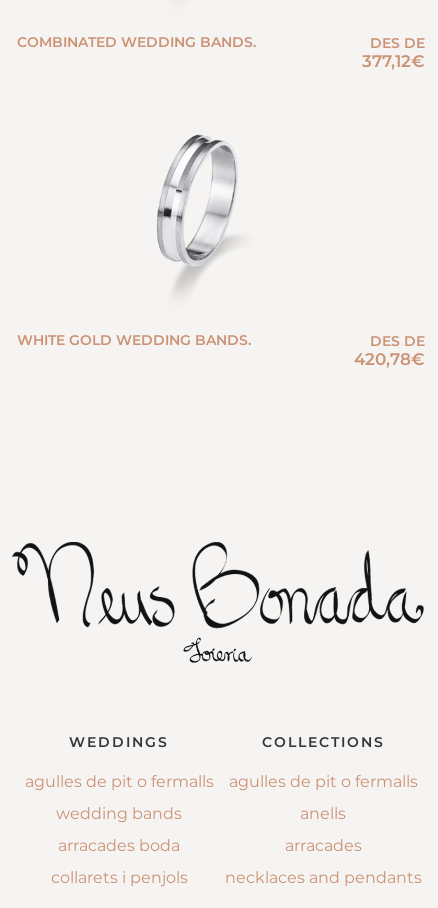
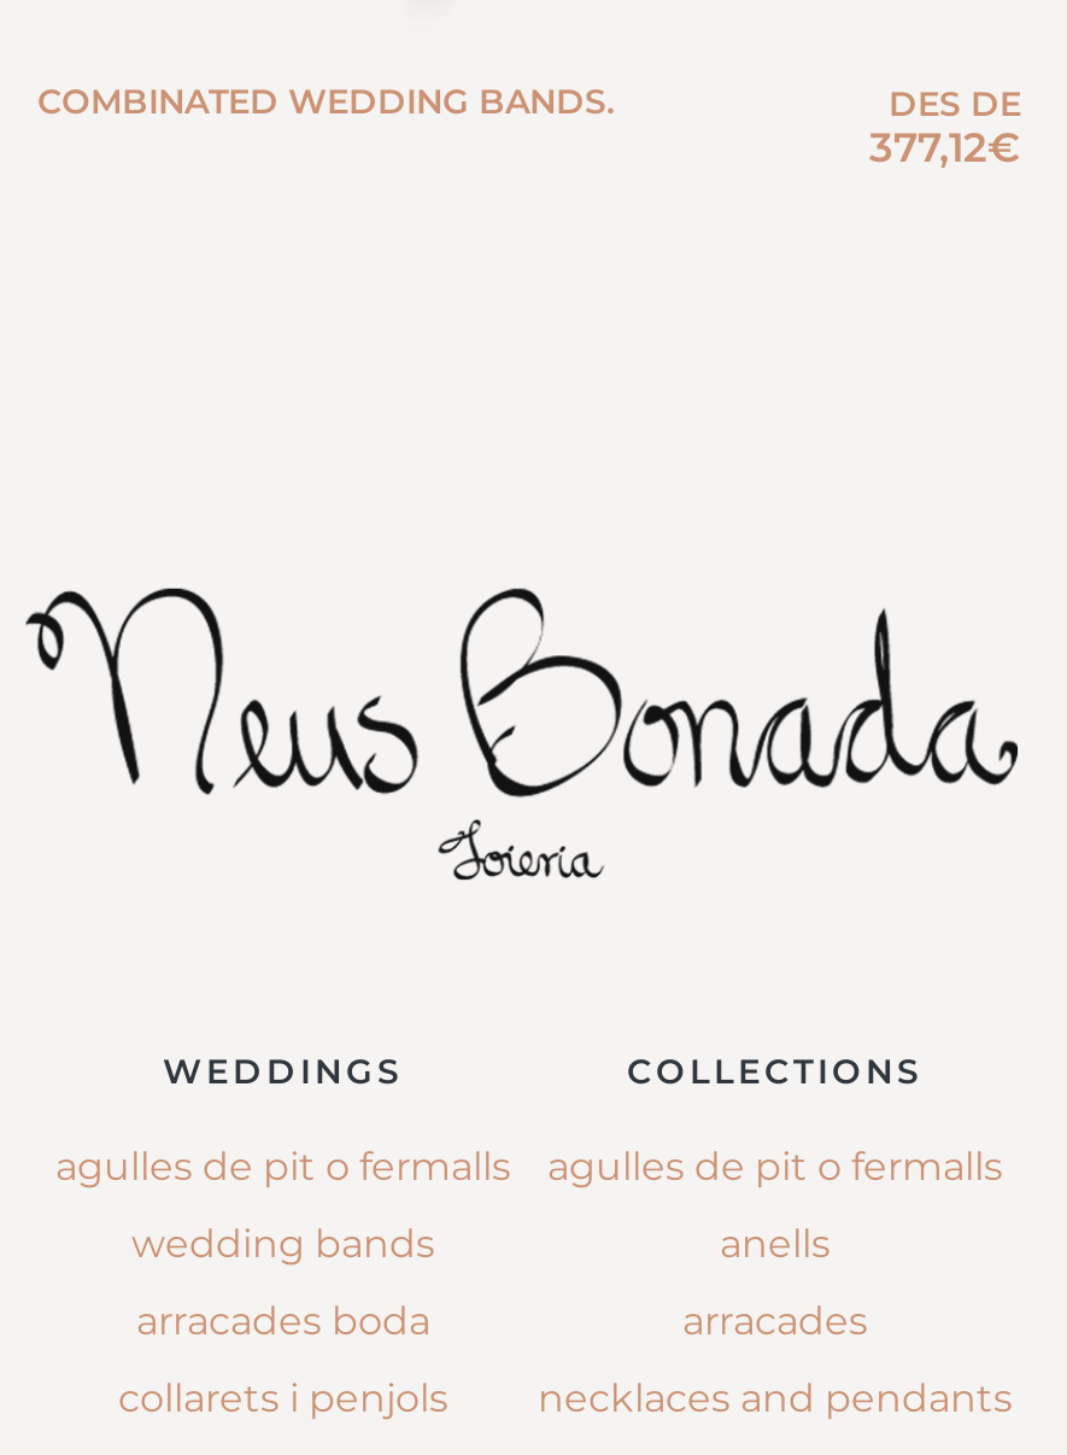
[156,134,238,288] [image] -> none
[17,331,425,369] WHITE GOLD WEDDING BANDS. | DES DE | 420,78€ -> none

